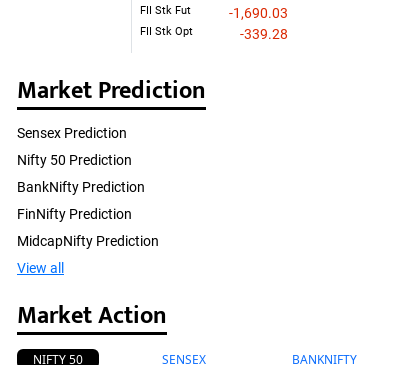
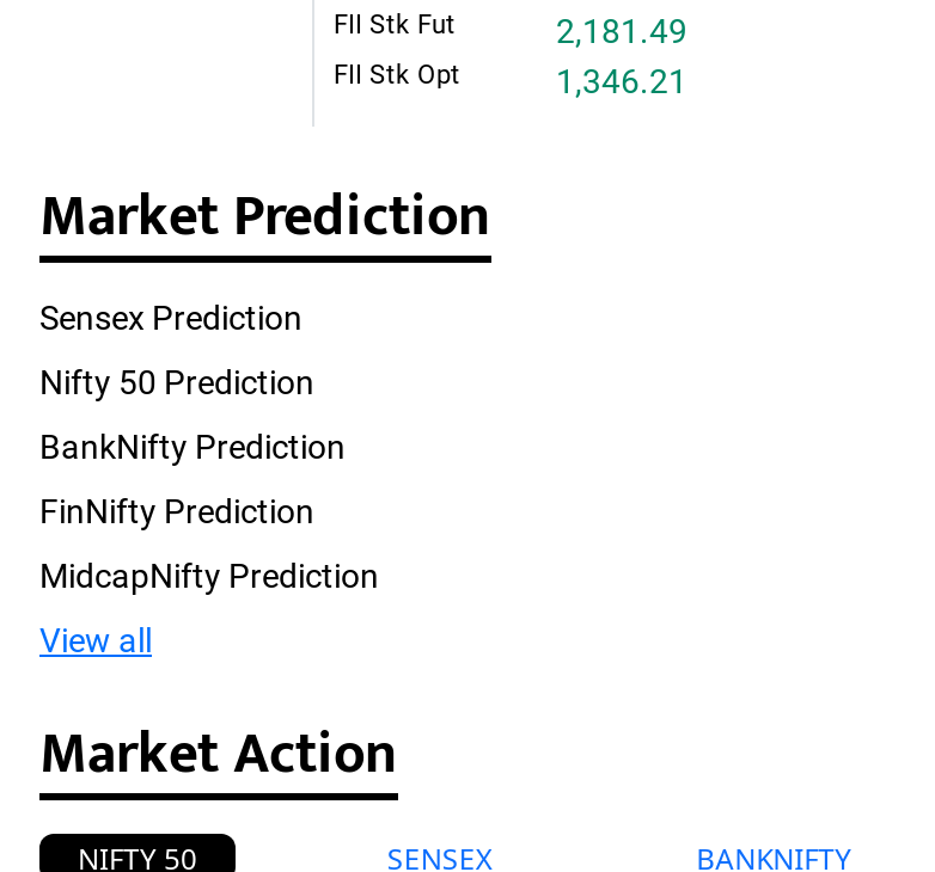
[229,5,288,21] -1,690.03 -> [556,11,687,49] 2,181.49
[240,26,288,42] -339.28 -> [556,61,687,100] 1,346.21

